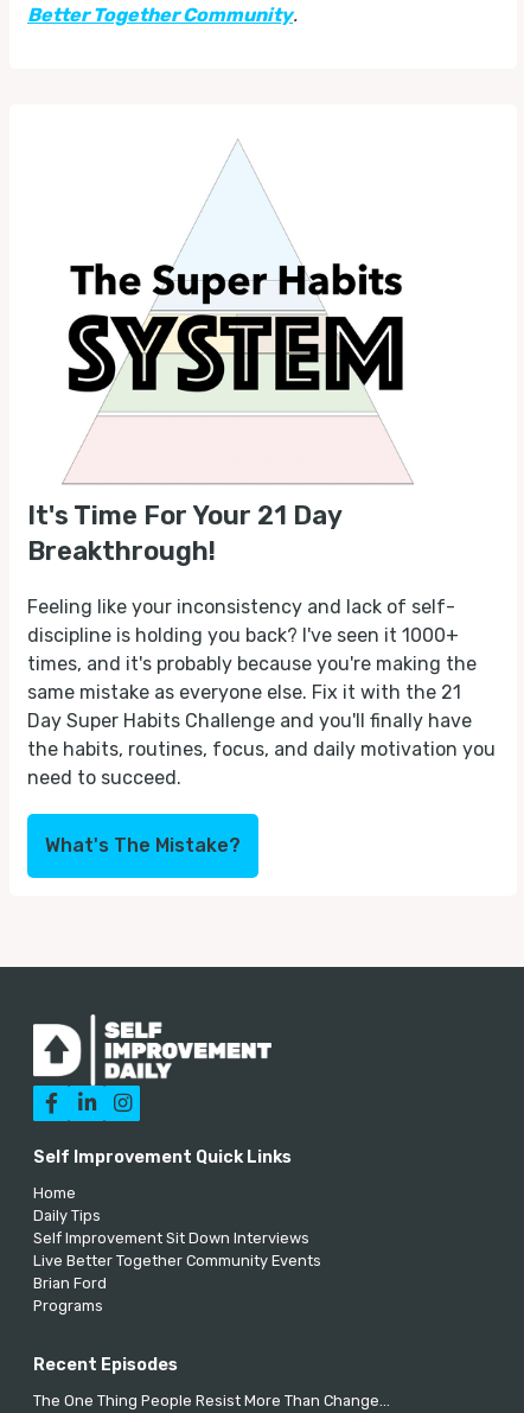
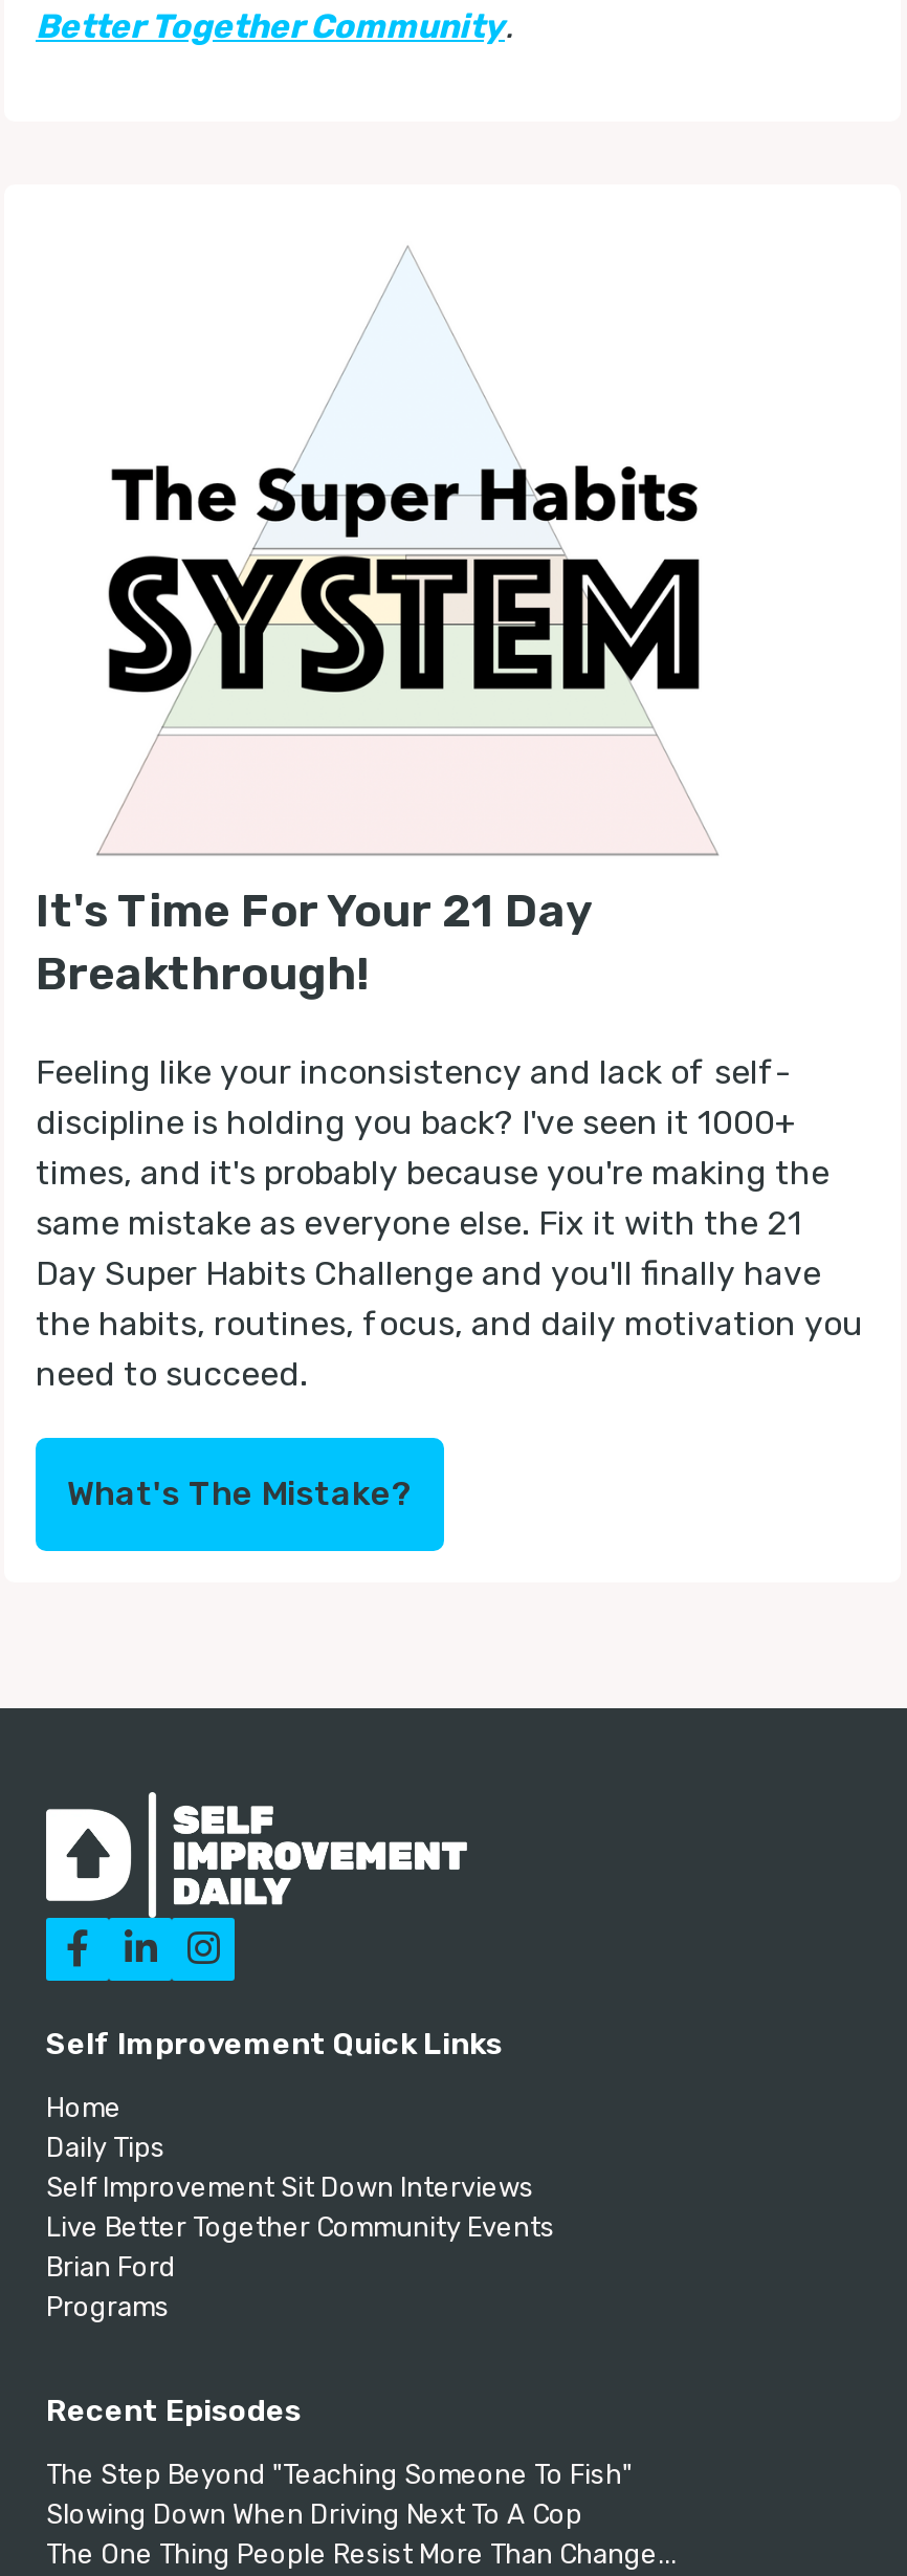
none -> [46,2459,633,2530] The Step Beyond "Teaching Someone To Fish" | Slowing Down When Driving Next To A Cop

